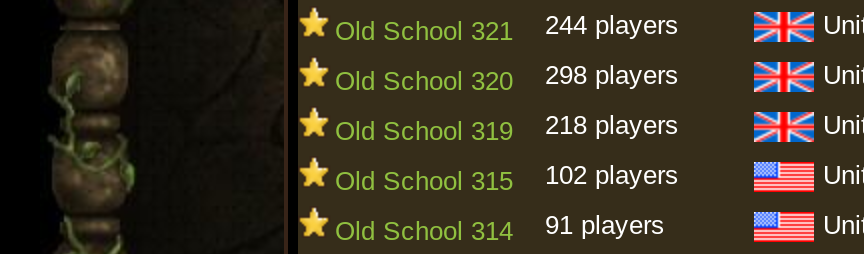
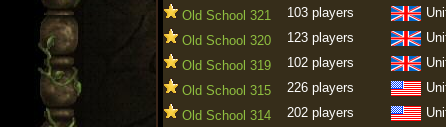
[335,10,679,46] Old School 321 244 players -> [181,5,353,23] Old School 321 103 players
[335,60,679,96] Old School 320 298 players -> [181,30,353,48] Old School 320 123 players
[335,110,679,146] Old School 319 218 players -> [181,55,353,73] Old School 319 102 players
[335,160,679,196] Old School 315 102 players -> [181,80,353,98] Old School 315 226 players
[335,210,665,246] Old School 314 91 players -> [181,105,353,123] Old School 314 202 players

